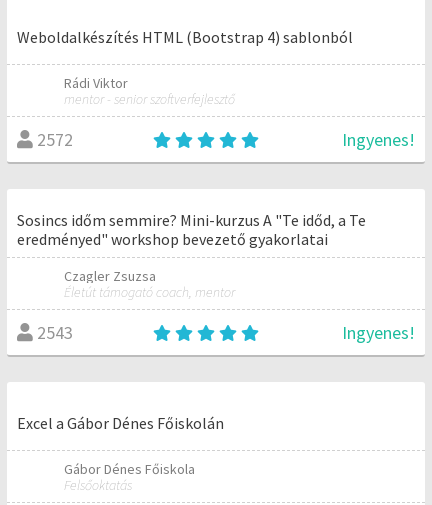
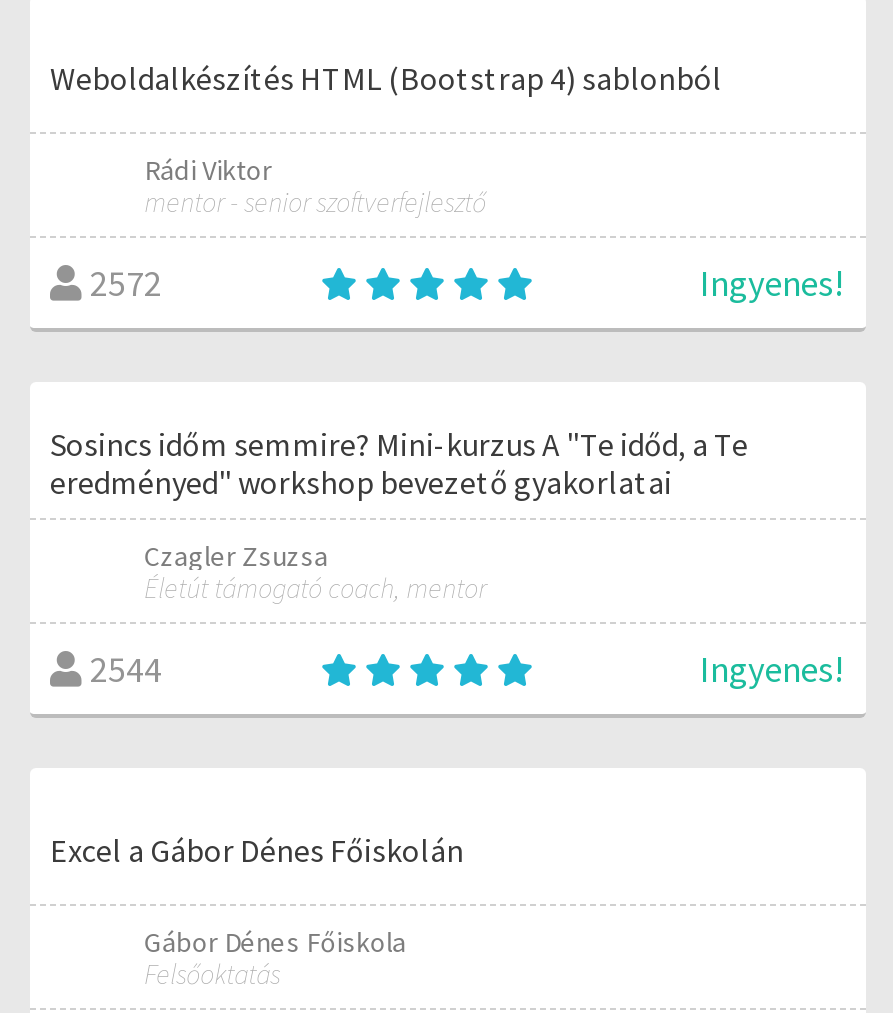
[33,321,73,344] 2543 -> [82,646,162,692] 2544

